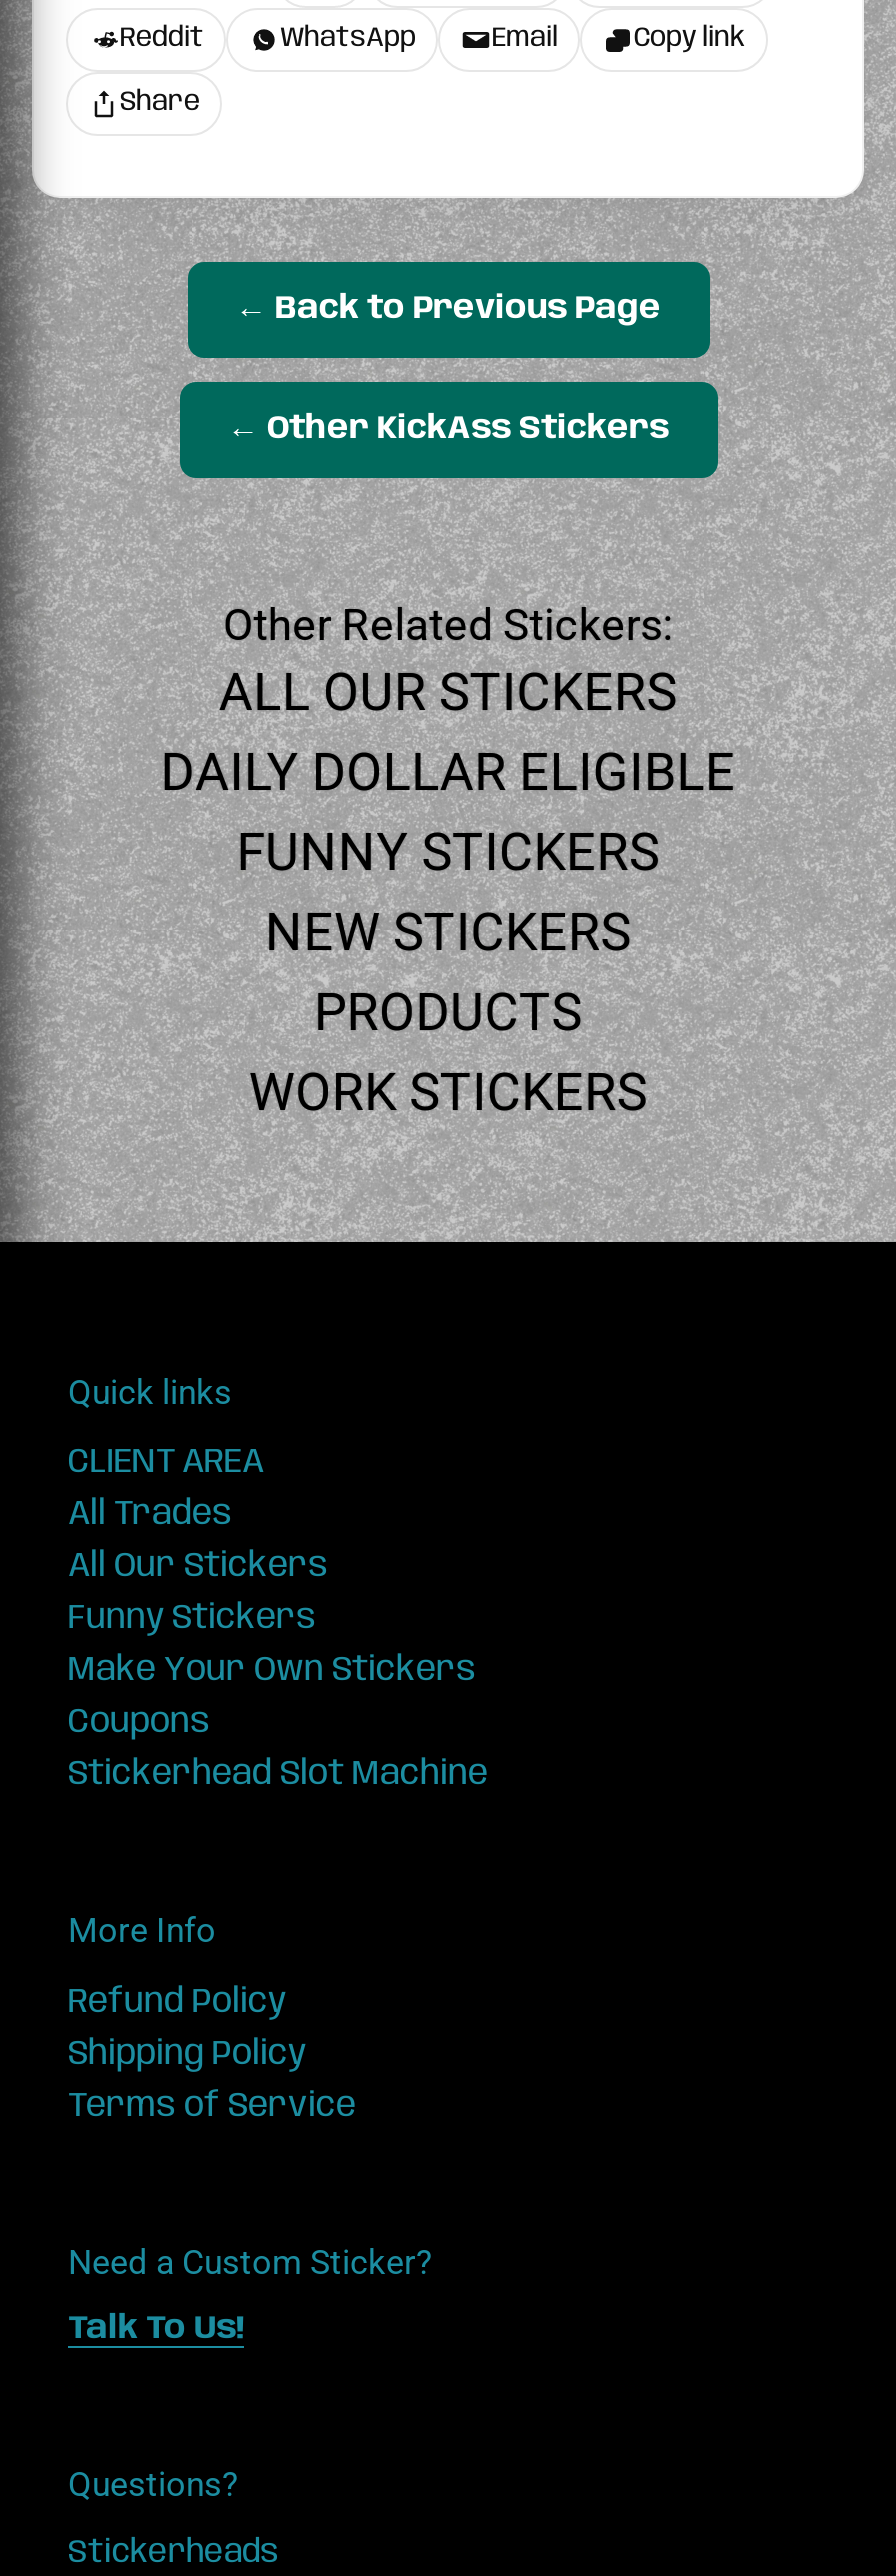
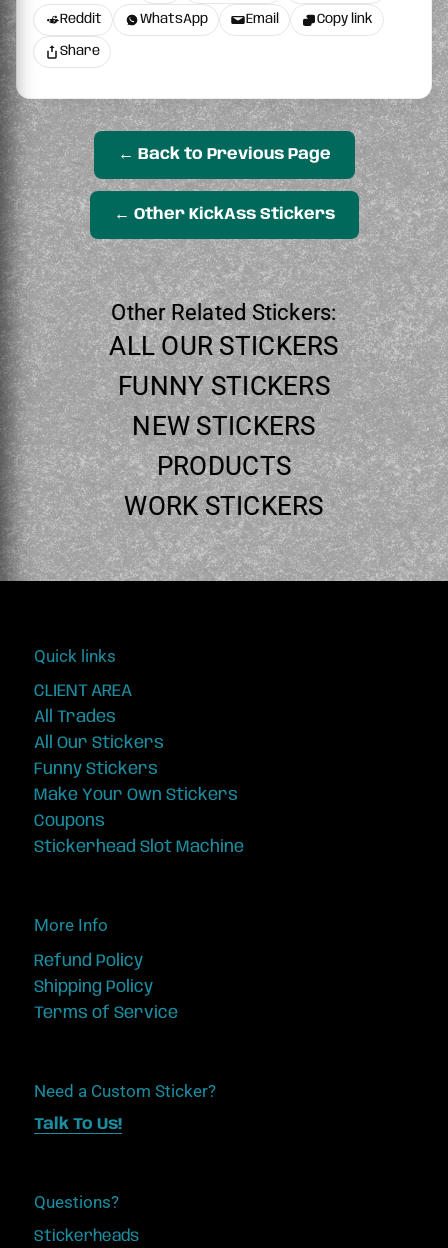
[161,741,735,801] DAILY DOLLAR ELIGIBLE -> none

